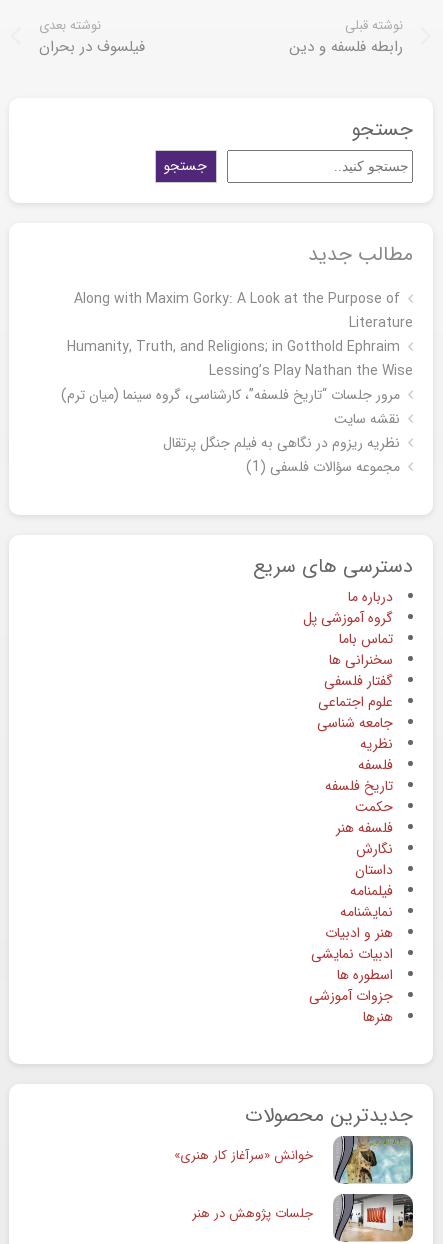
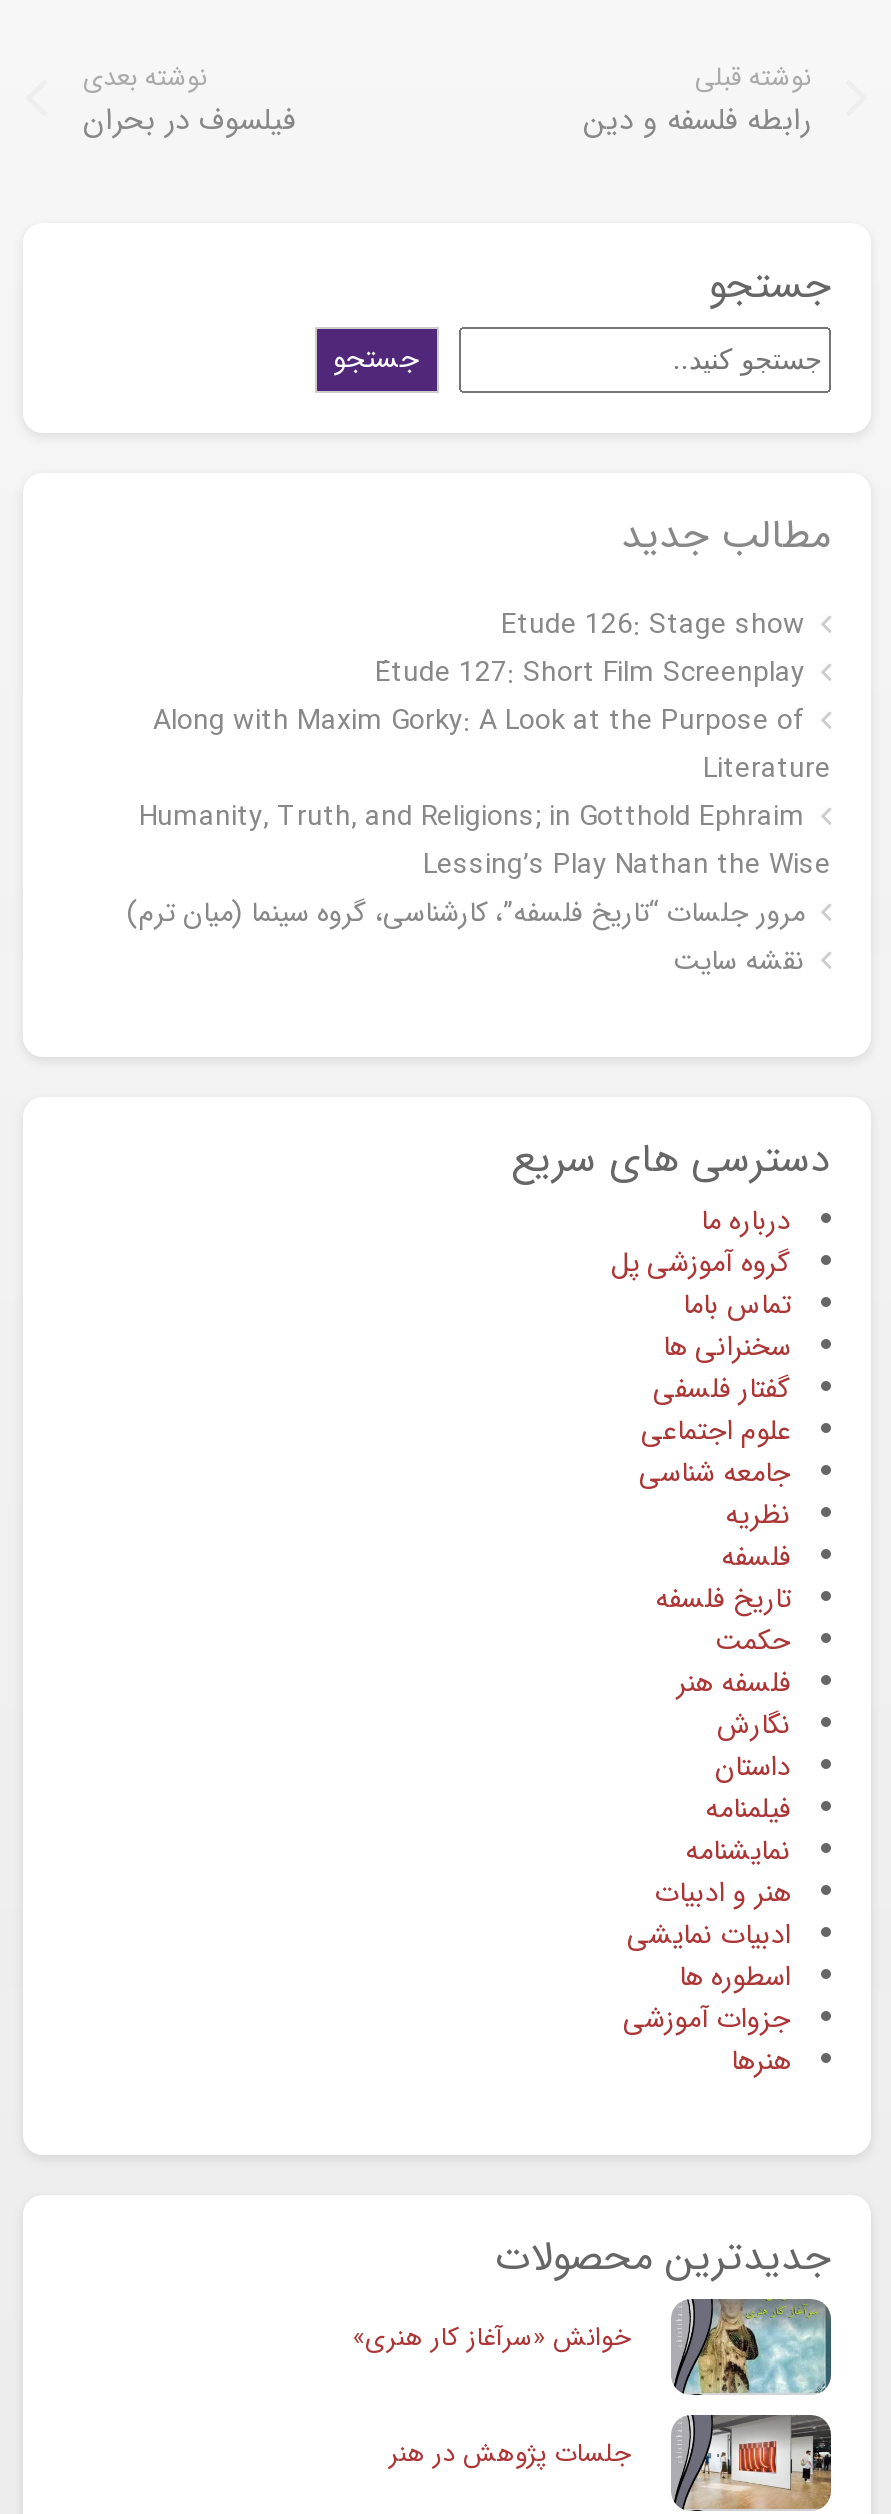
none -> [375,603,805,695] Etude 126: Stage show | Étude 127: Short Film Screenplay
moved [61,288,413,430] -> [127,699,831,983]: Along with Maxim Gorky: A Look at the Purpose of | Literature | Humanity, Truth, and Religions; in Gotthold Ephraim | Lessing’s Play Nathan the Wise | مرور جلسات “تاریخ فلسفه”، کارشناسی، گروه سینما (میان ترم) | نقشه سایت
[163,432,400,478] نظریه ریزوم در نگاهی به فیلم جنگل پرتقال | مجموعه سؤالات فلسفی (1) -> none

